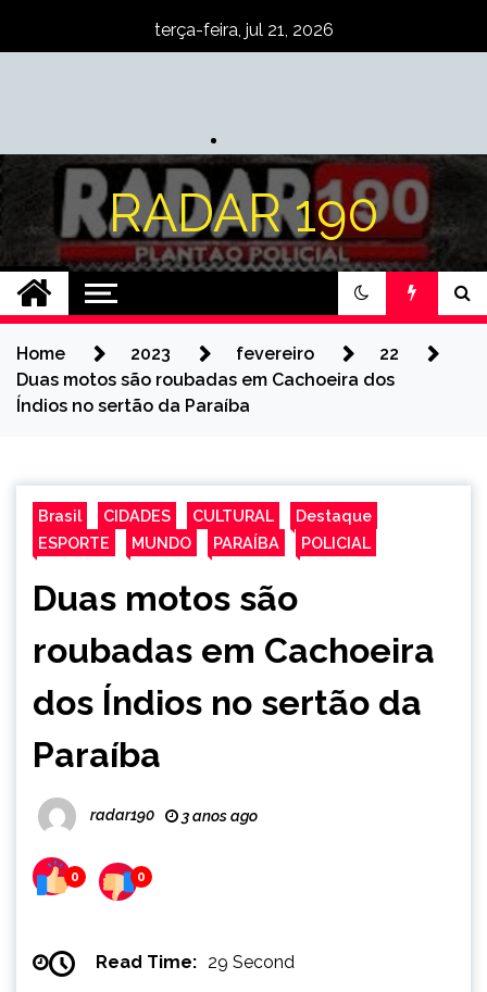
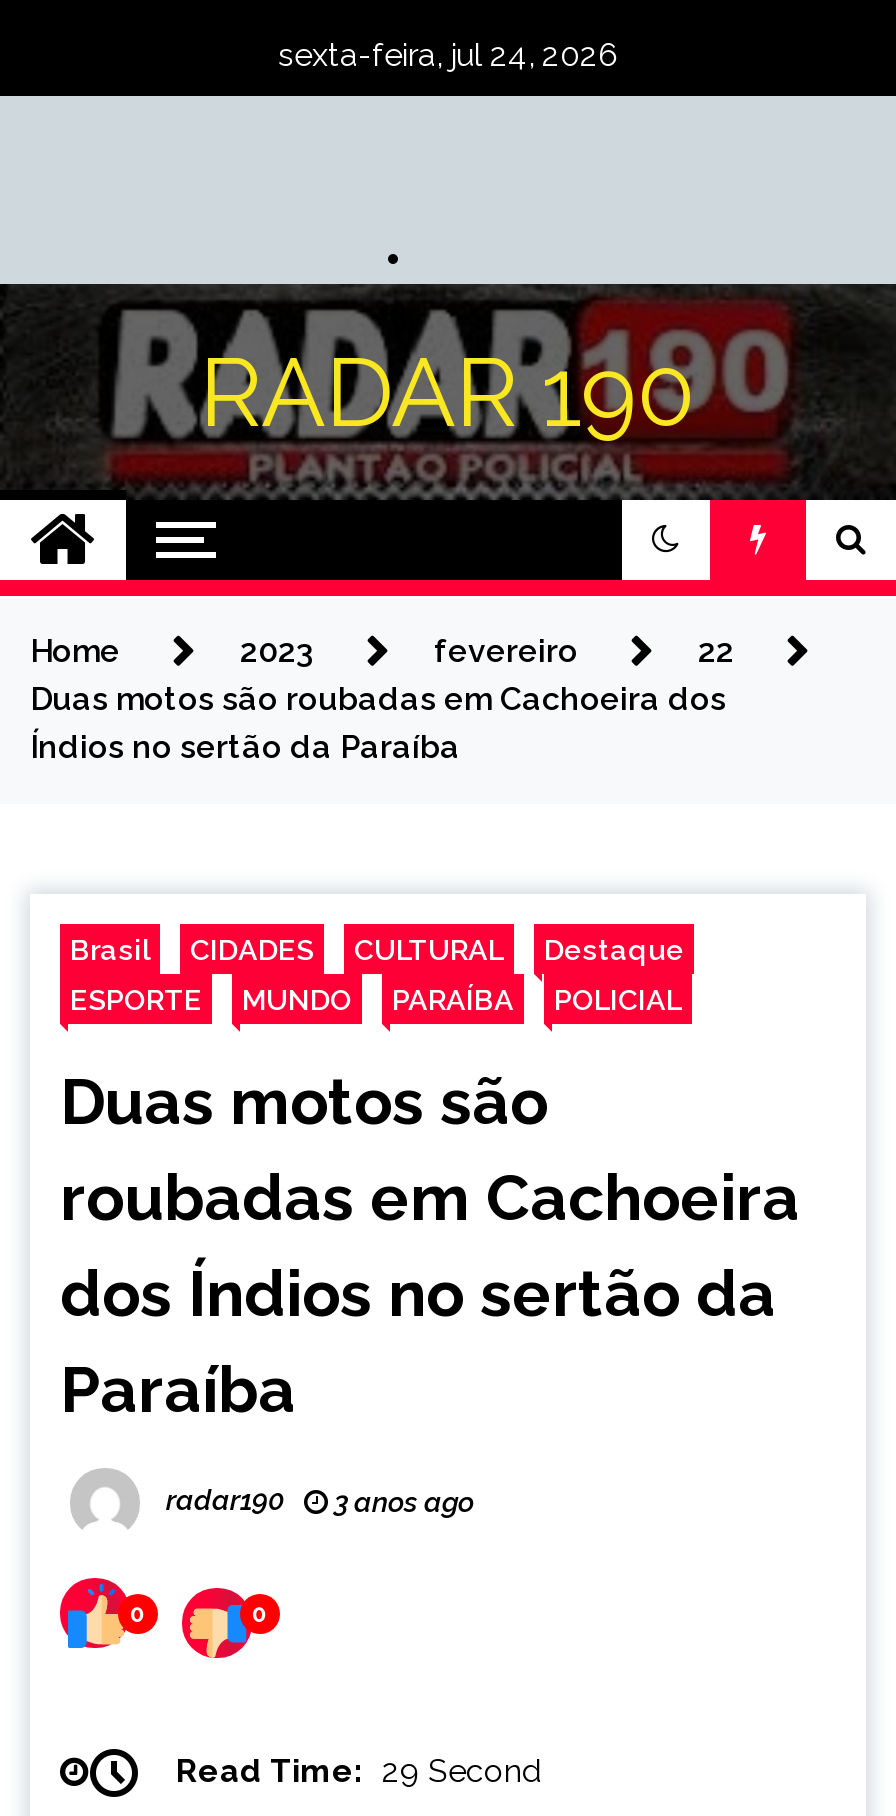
[154,20,333,40] terça-feira, jul 21, 2026 -> [278,36,618,74] sexta-feira, jul 24, 2026

